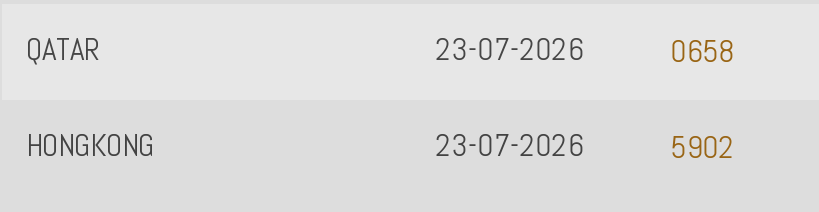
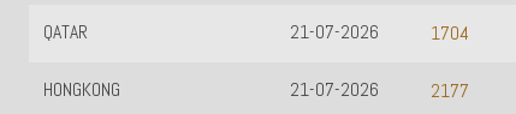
[435,31,583,71] 23-07-2026 -> [290,21,379,45] 21-07-2026
[671,32,735,72] 0658 -> [431,21,469,45] 1704
[435,127,583,167] 23-07-2026 -> [290,78,379,102] 21-07-2026
[671,128,735,168] 5902 -> [431,79,469,103] 2177

